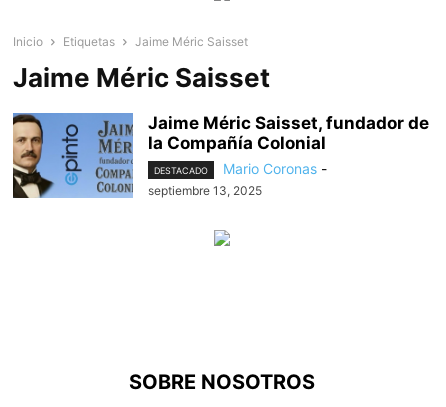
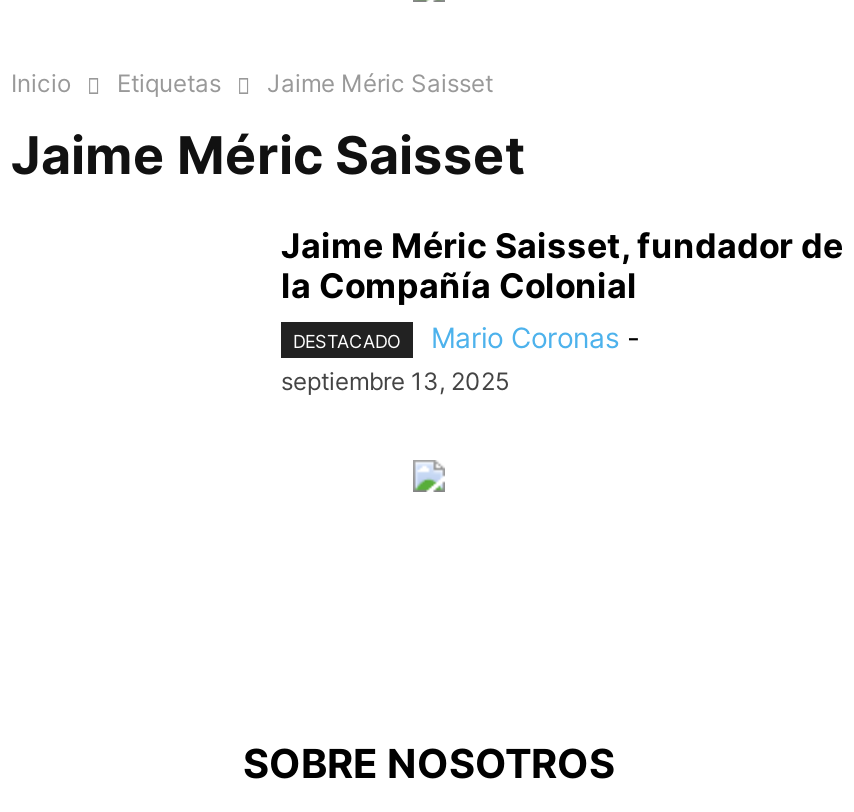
[12,112,134,199] [image] -> none

